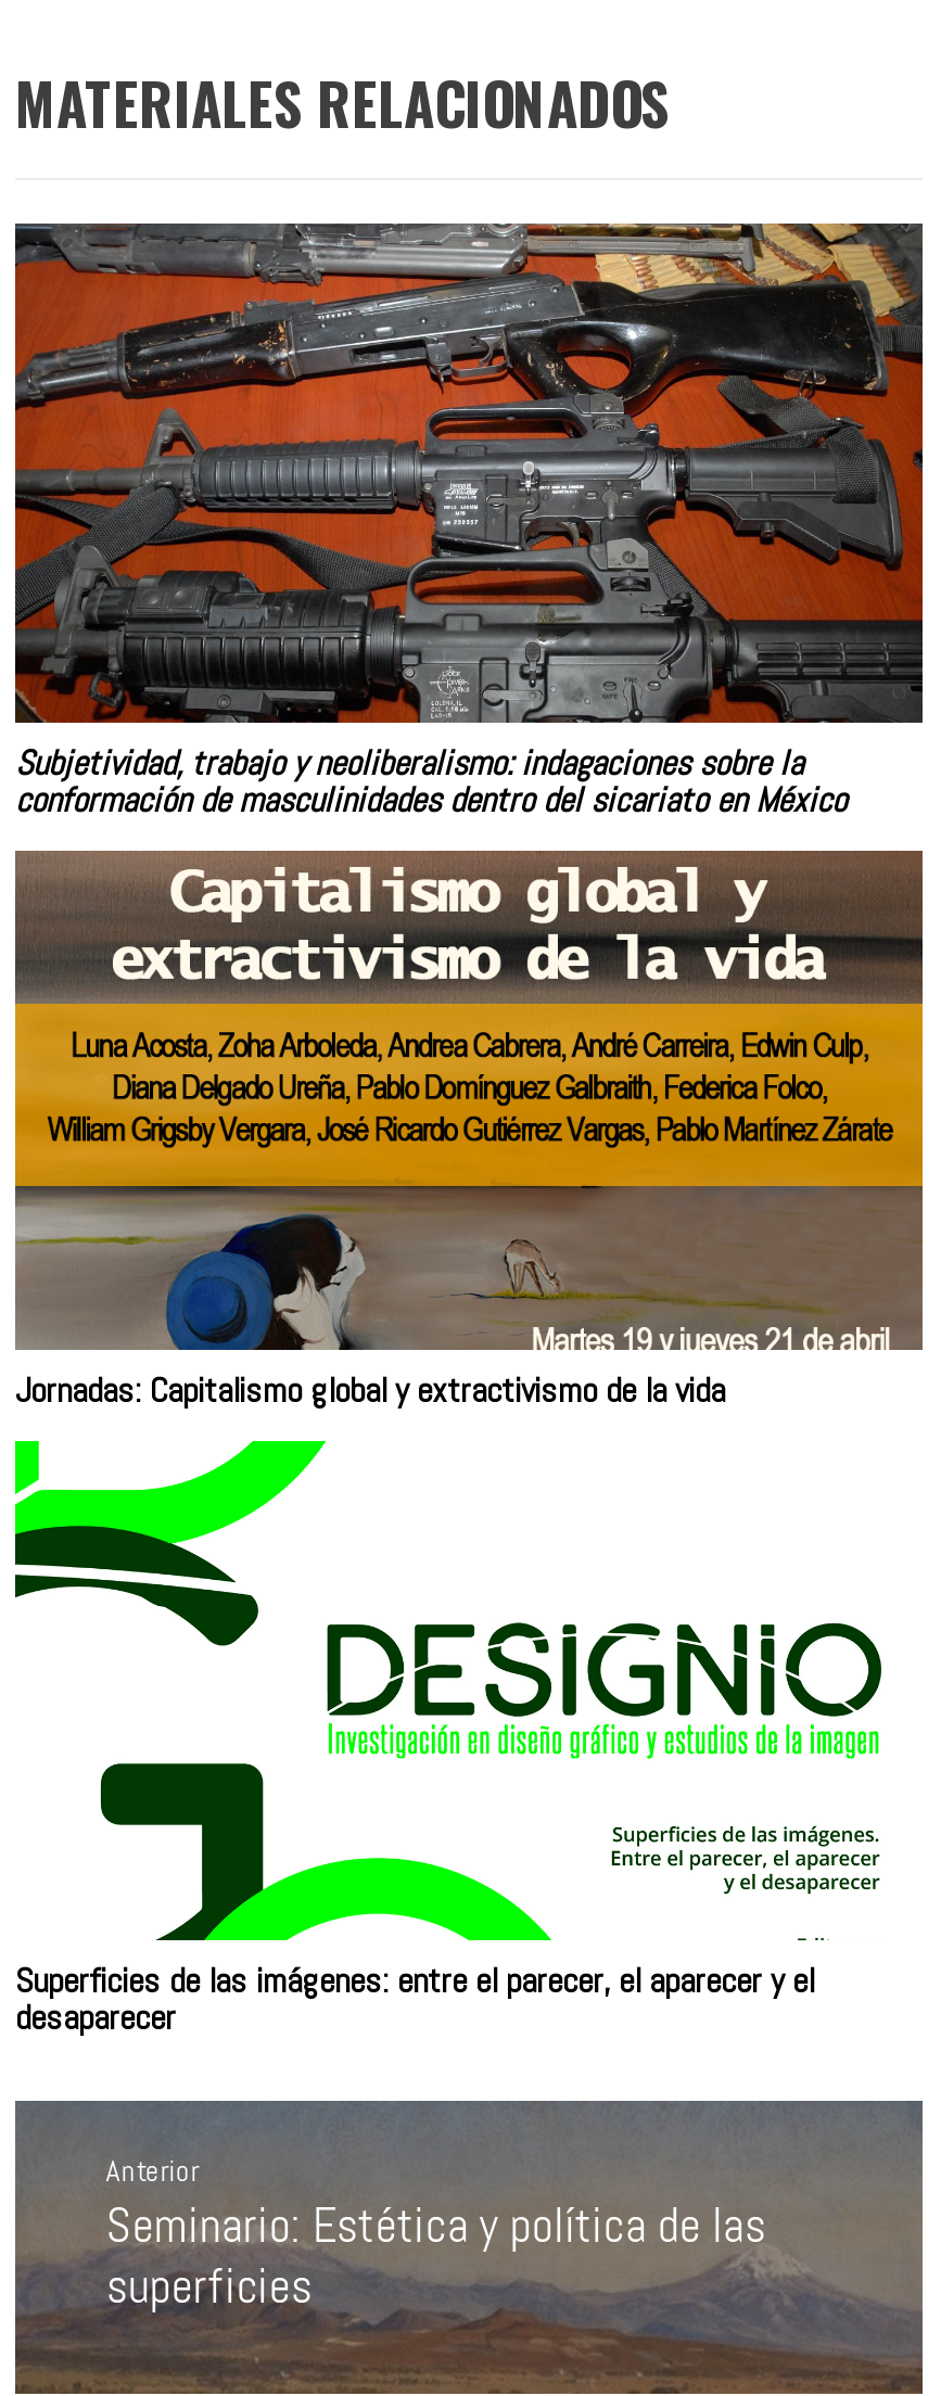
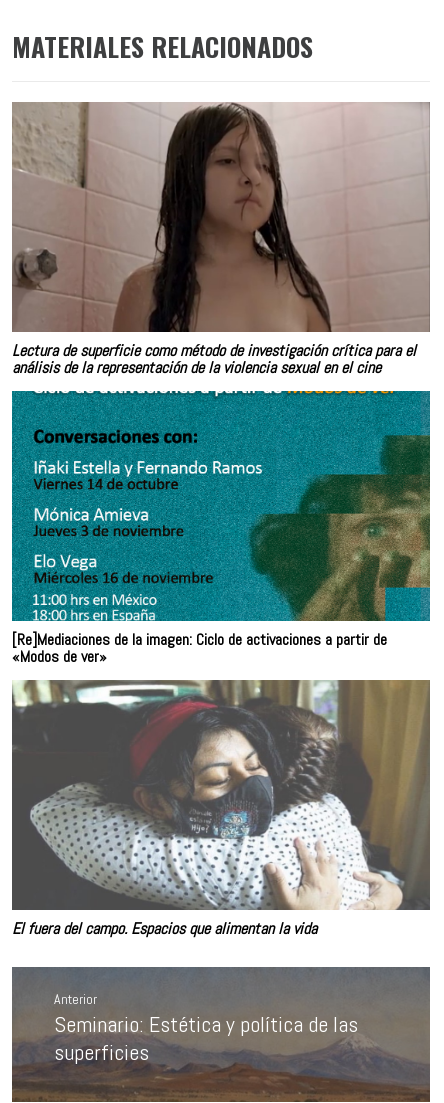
[13,224,925,823] [image] | Subjetividad, trabajo y neoliberalismo: indagaciones sobre la | conformación de masculinidades dentro del sicariato en México -> [11,102,430,378] [image] | Lectura de superficie como método de investigación crítica para el | análisis de la representación de la violencia sexual en el cine
[13,849,925,1413] [image] | Jornadas: Capitalismo global y extractivismo de la vida -> [11,390,431,667] [image] | [Re]Mediaciones de la imagen: Ciclo de activaciones a partir de | «Modos de ver»
[13,1439,923,2040] [image] | Superficies de las imágenes: entre el parecer, el aparecer y el | desaparecer -> [11,663,431,939] [image] | El fuera del campo. Espacios que alimentan la vida

